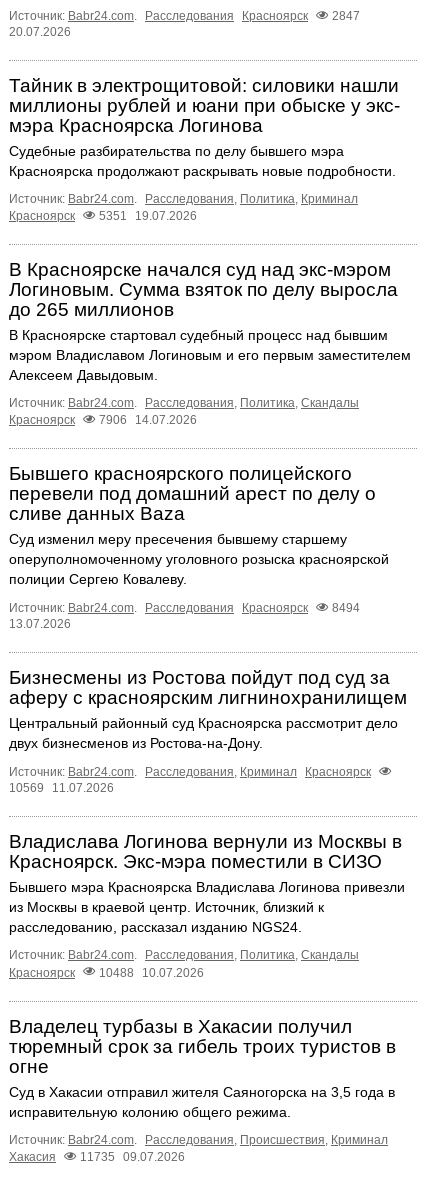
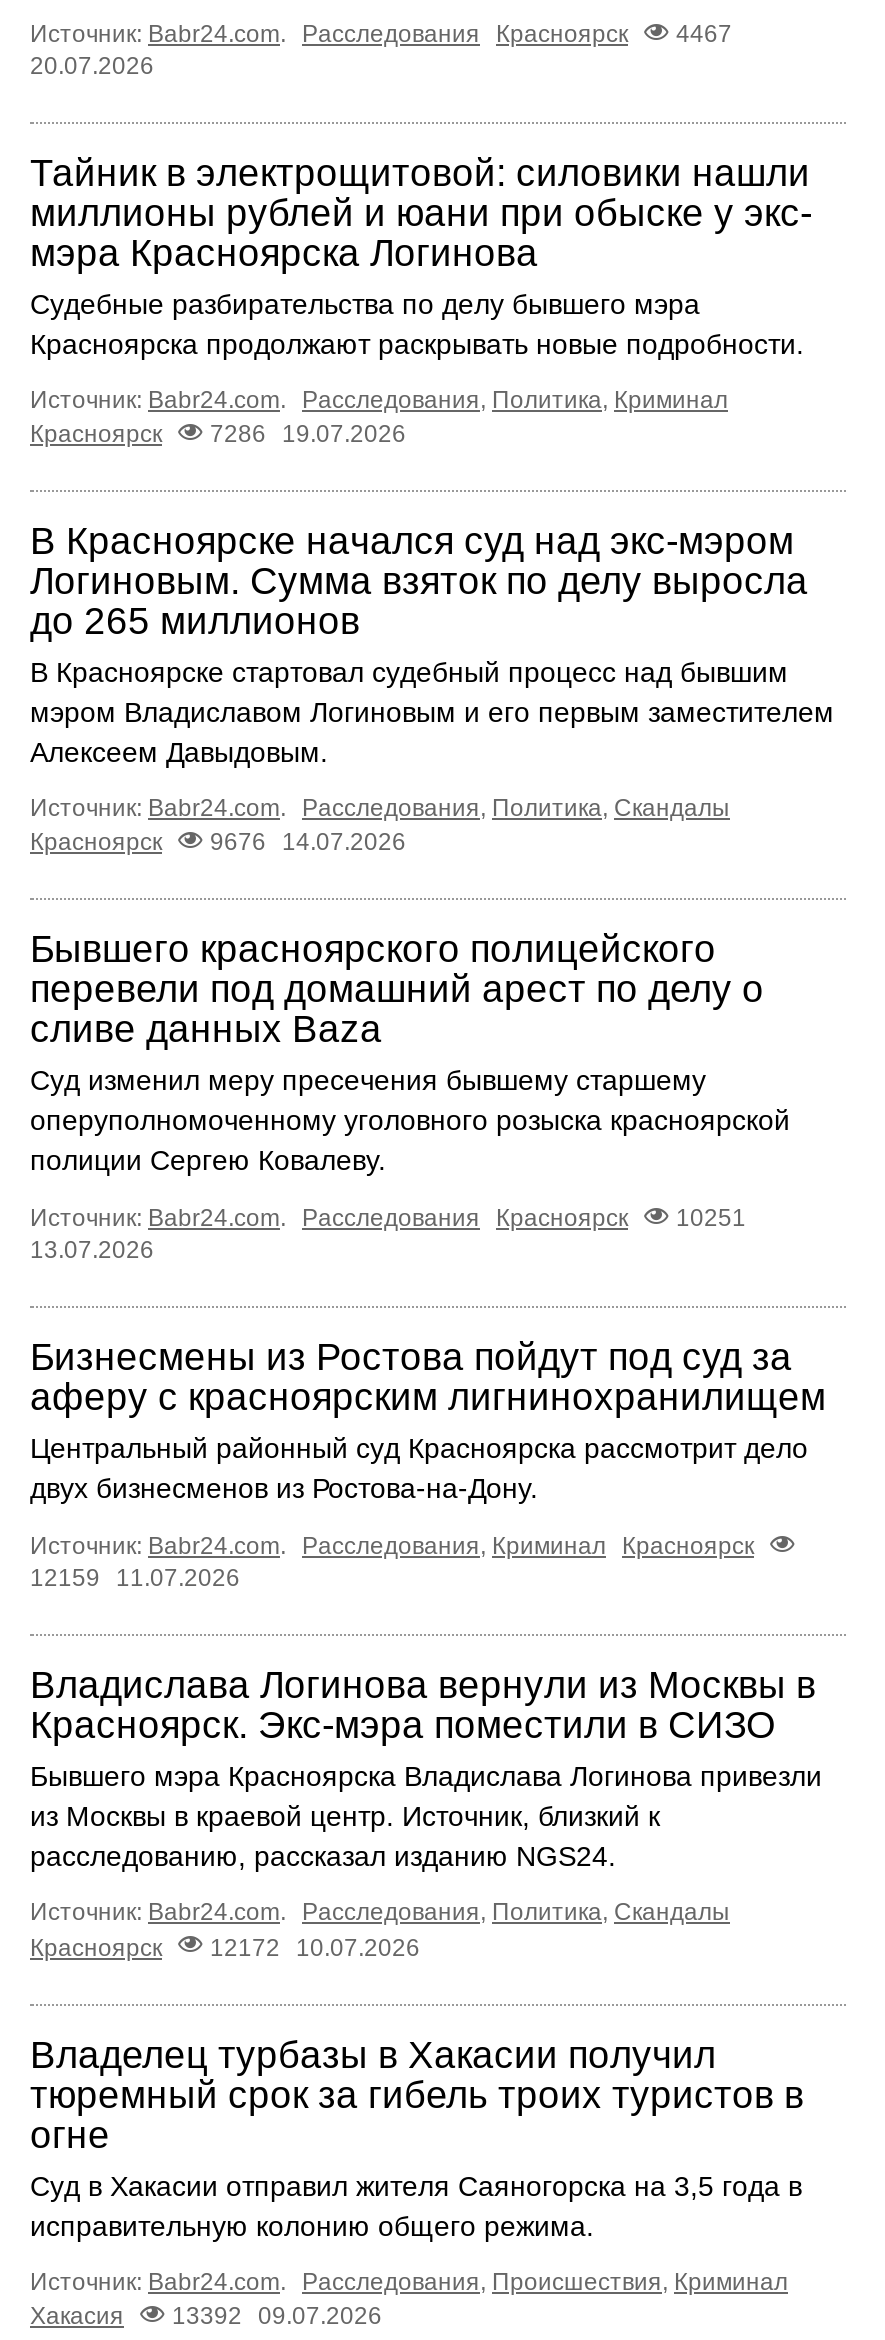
[9,9,360,23] Источник: Babr24.com. Расследования Красноярск 2847 -> [30,20,732,48] Источник: Babr24.com. Расследования Красноярск 4467
[9,209,197,223] Красноярск 5351 19.07.2026 -> [30,420,406,448] Красноярск 7286 19.07.2026
[9,413,197,427] Красноярск 7906 14.07.2026 -> [30,828,406,856] Красноярск 9676 14.07.2026
[9,601,360,615] Источник: Babr24.com. Расследования Красноярск 8494 -> [30,1205,746,1233] Источник: Babr24.com. Расследования Красноярск 10251
[9,781,114,795] 10569 11.07.2026 -> [30,1565,240,1593] 12159 11.07.2026
[9,965,204,979] Красноярск 10488 10.07.2026 -> [30,1933,420,1961] Красноярск 12172 10.07.2026
[9,1150,185,1164] Хакасия 11735 09.07.2026 -> [30,2301,382,2329] Хакасия 13392 09.07.2026

